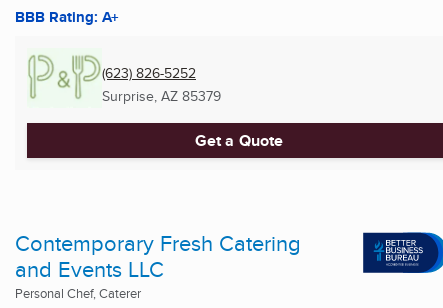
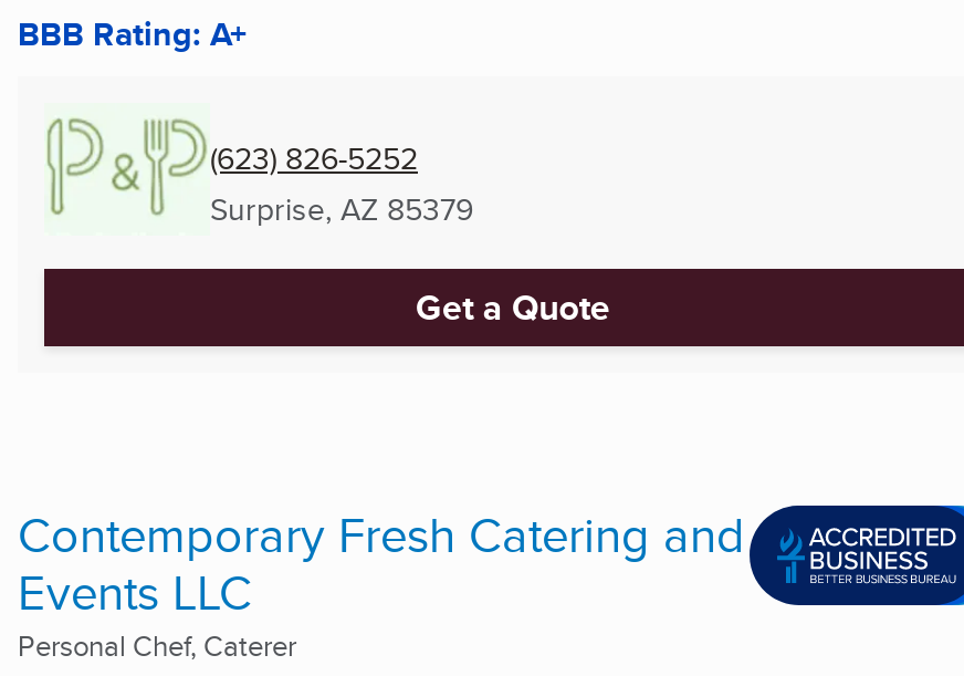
[352,230,440,275] [image] -> [758,503,957,607] [image]

